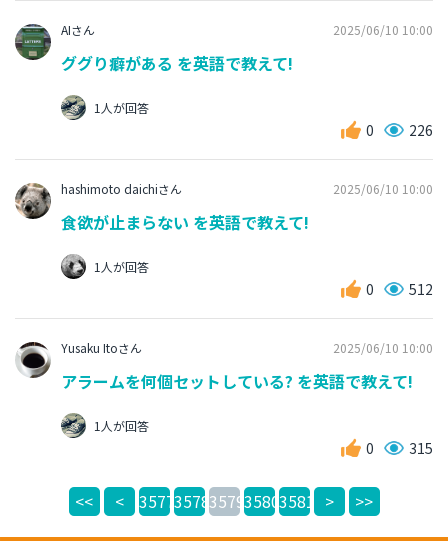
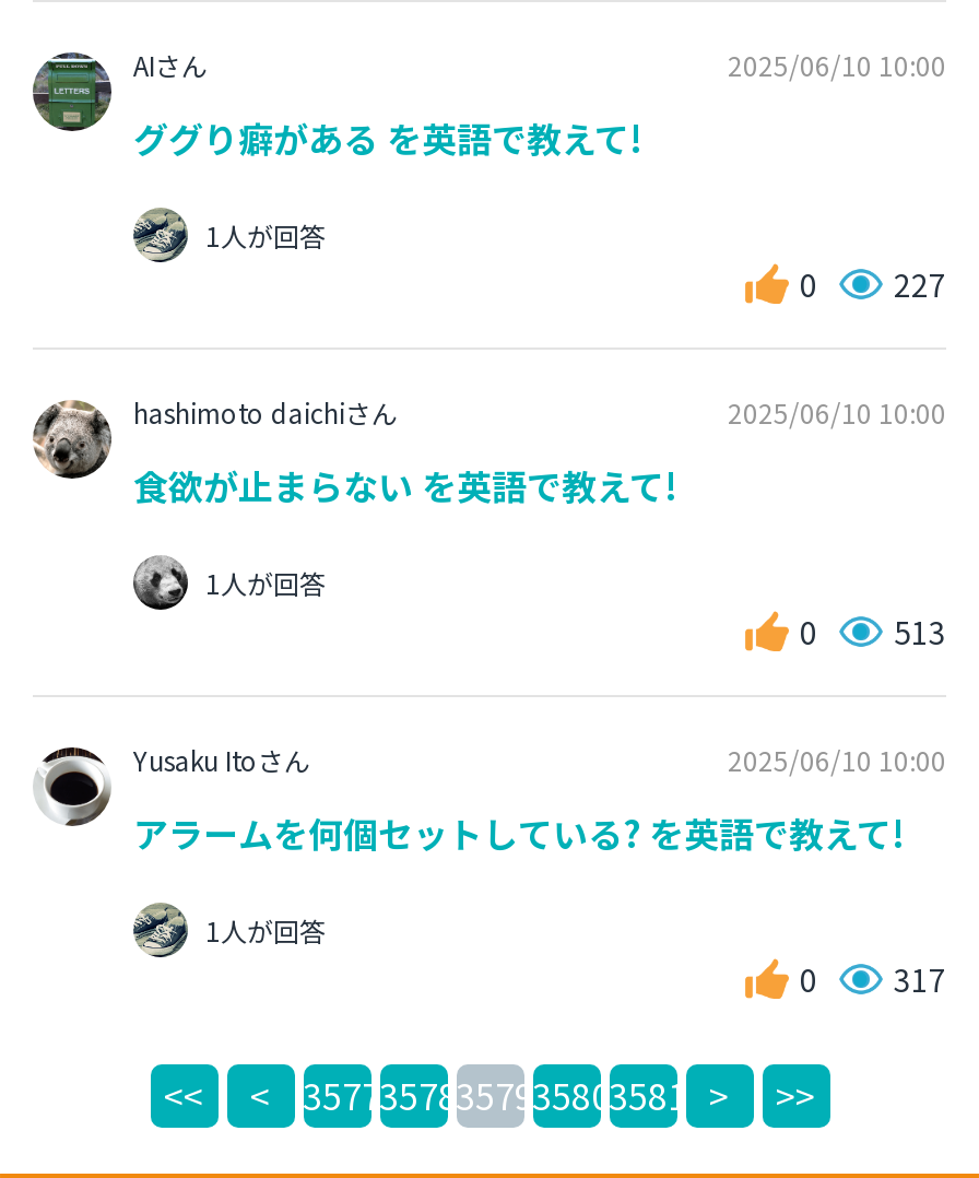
[366,120,433,140] 0 226 -> [800,262,946,306] 0 227
[366,279,433,299] 0 512 -> [800,610,946,653] 0 513
[366,438,433,458] 0 315 -> [800,957,946,1001] 0 317

